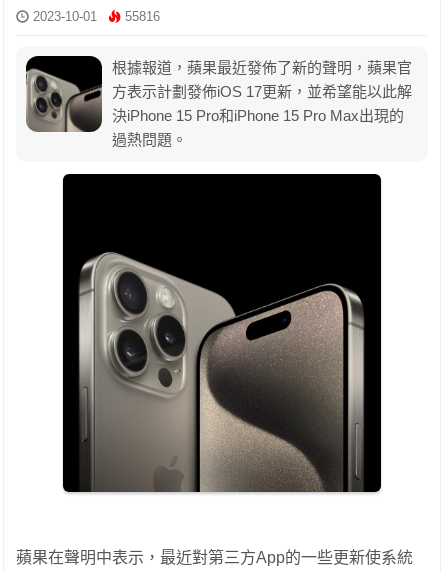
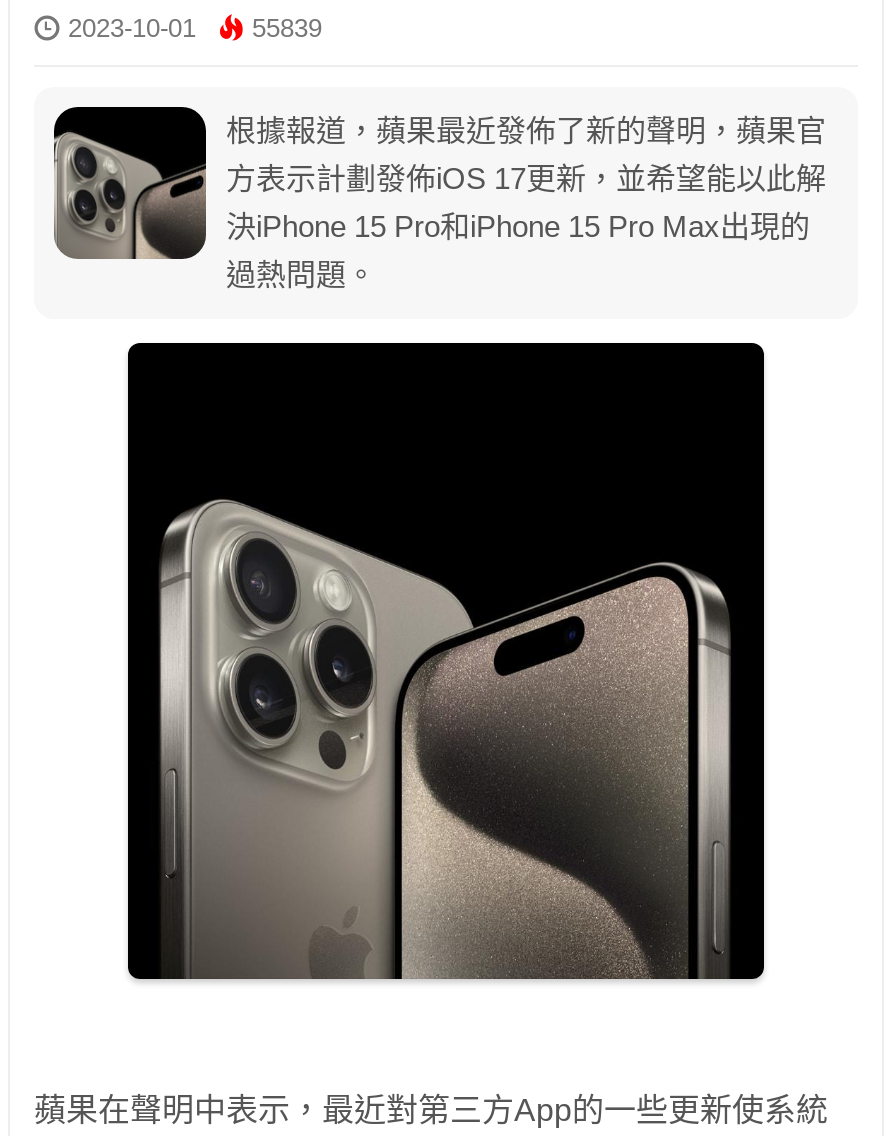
[33,9,160,24] 2023-10-01 55816 -> [68,13,322,43] 2023-10-01 55839

